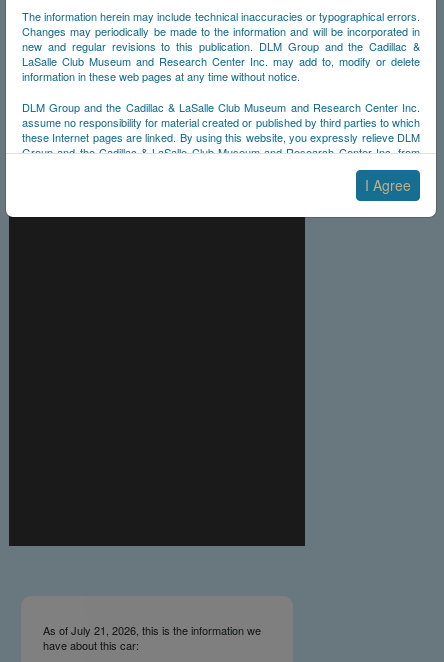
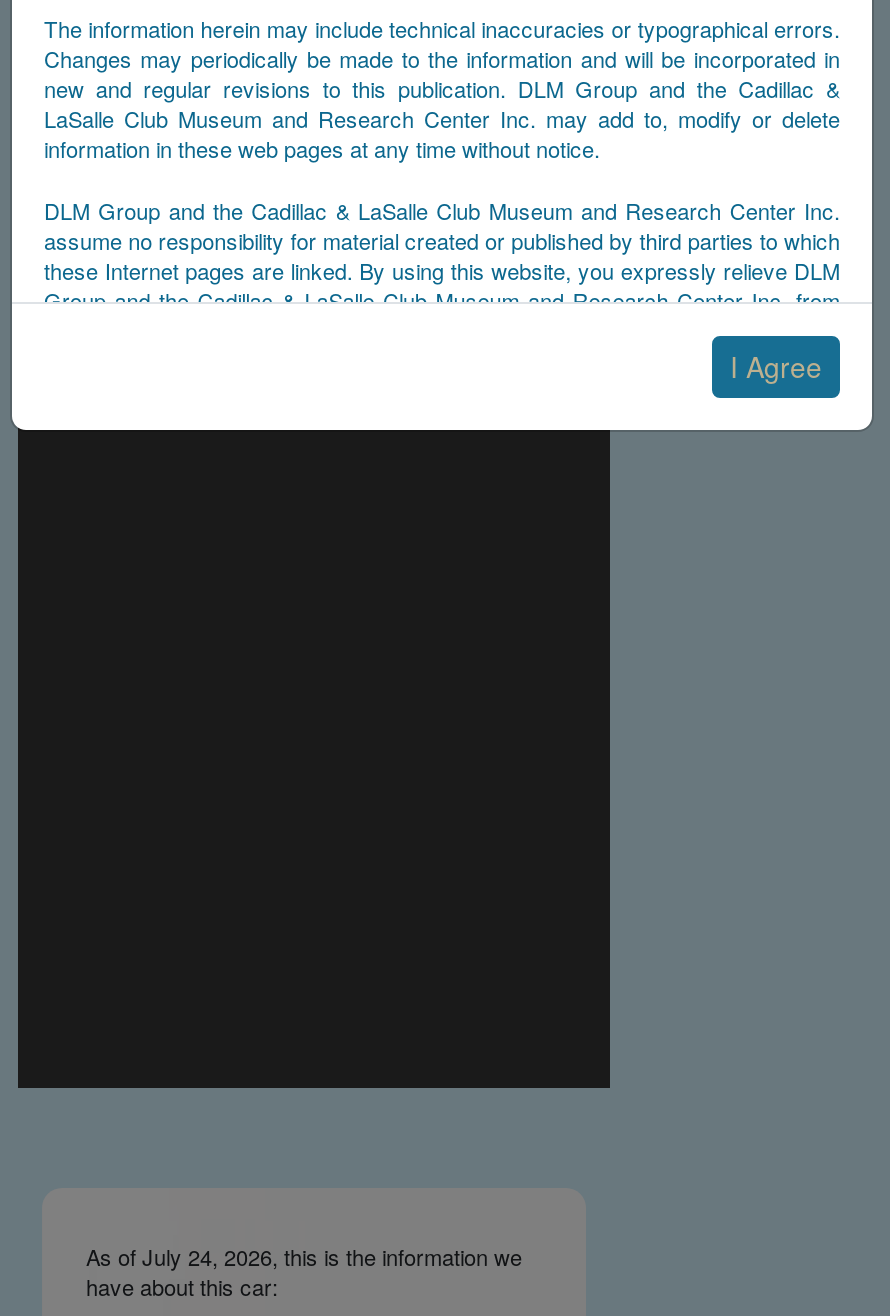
[43,622,261,638] As of July 21, 2026, this is the information we -> [86,1240,522,1272] As of July 24, 2026, this is the information we

